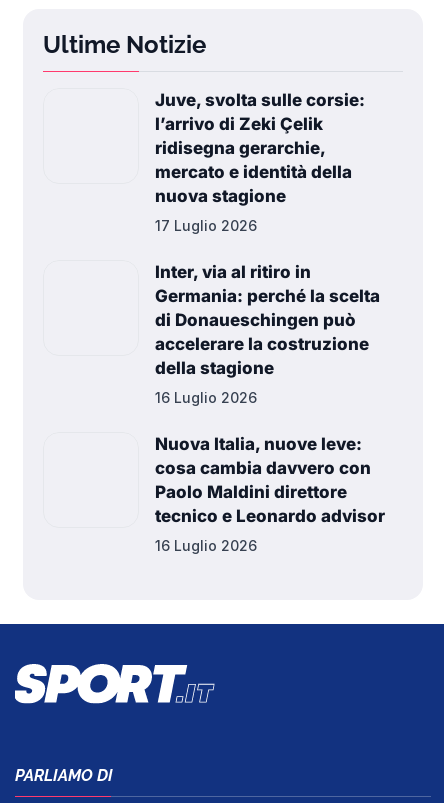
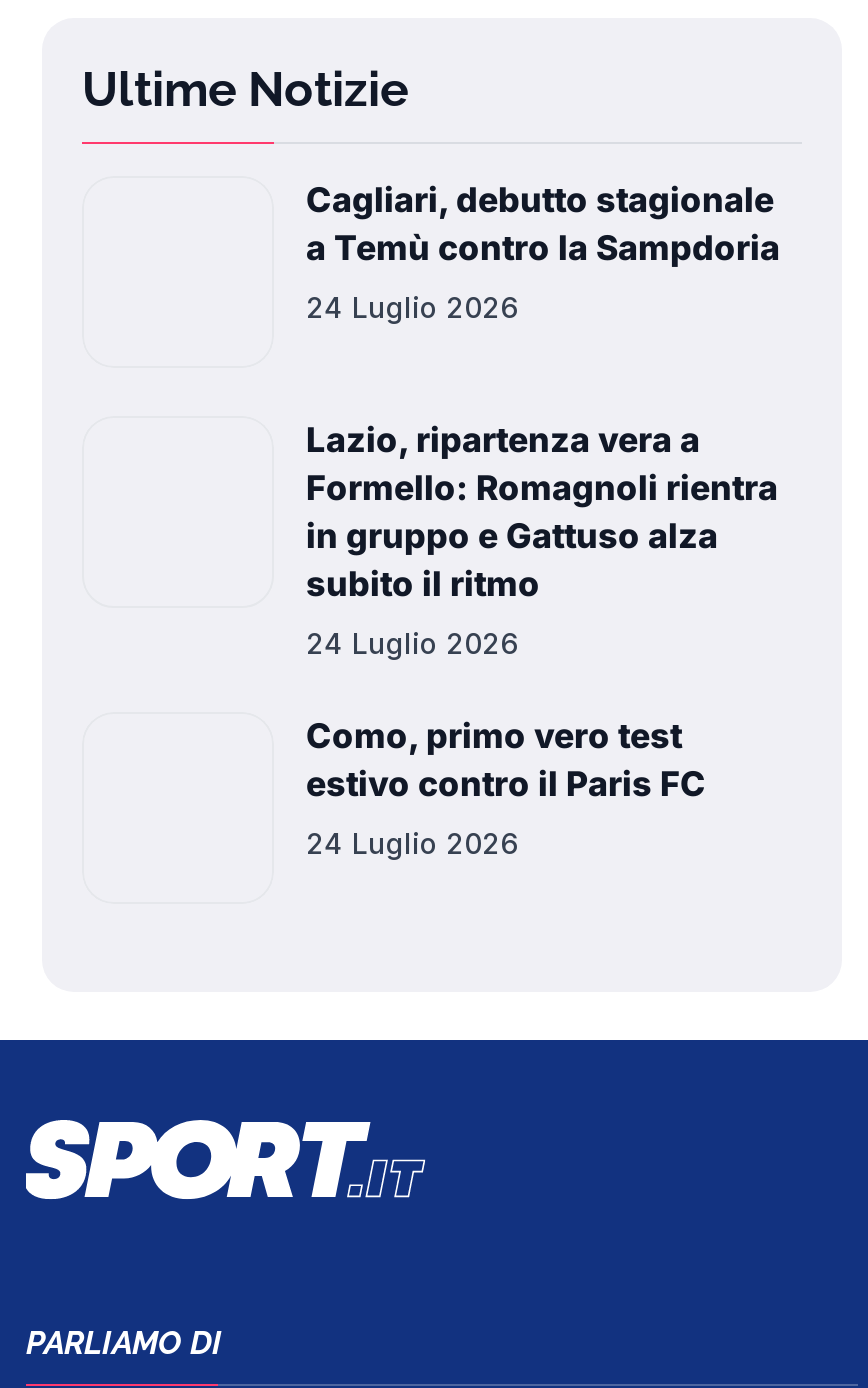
[155,90,365,206] Juve, svolta sulle corsie: | l’arrivo di Zeki Çelik | ridisegna gerarchie, | mercato e identità della | nuova stagione -> [306,180,780,268] Cagliari, debutto stagionale | a Temù contro la Sampdoria
[155,217,257,234] 17 Luglio 2026 -> [306,290,518,324] 24 Luglio 2026
[155,262,380,378] Inter, via al ritiro in | Germania: perché la scelta | di Donaueschingen può | accelerare la costruzione | della stagione -> [306,420,778,604] Lazio, ripartenza vera a | Formello: Romagnoli rientra | in gruppo e Gattuso alza | subito il ritmo
[155,389,257,406] 16 Luglio 2026 -> [306,626,518,660] 24 Luglio 2026
[155,434,385,526] Nuova Italia, nuove leve: | cosa cambia davvero con | Paolo Maldini direttore | tecnico e Leonardo advisor -> [306,716,706,804] Como, primo vero test | estivo contro il Paris FC
[155,537,257,554] 16 Luglio 2026 -> [306,826,518,860] 24 Luglio 2026

